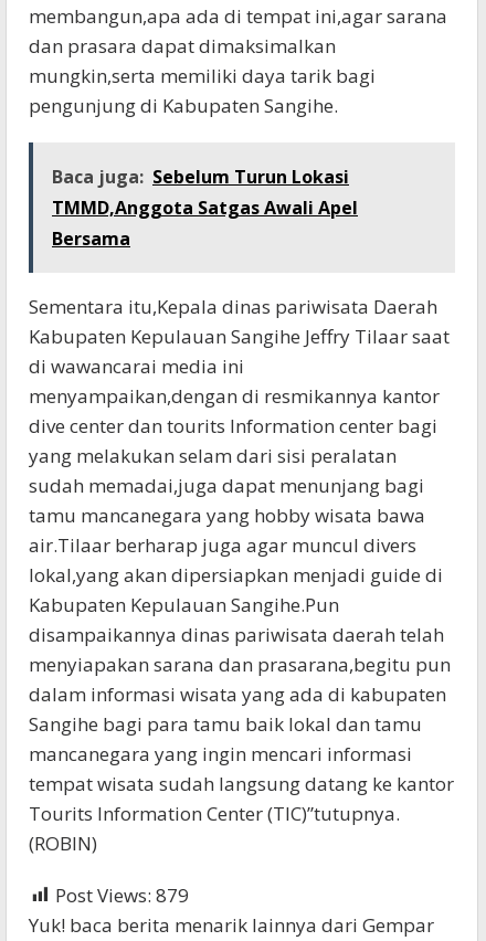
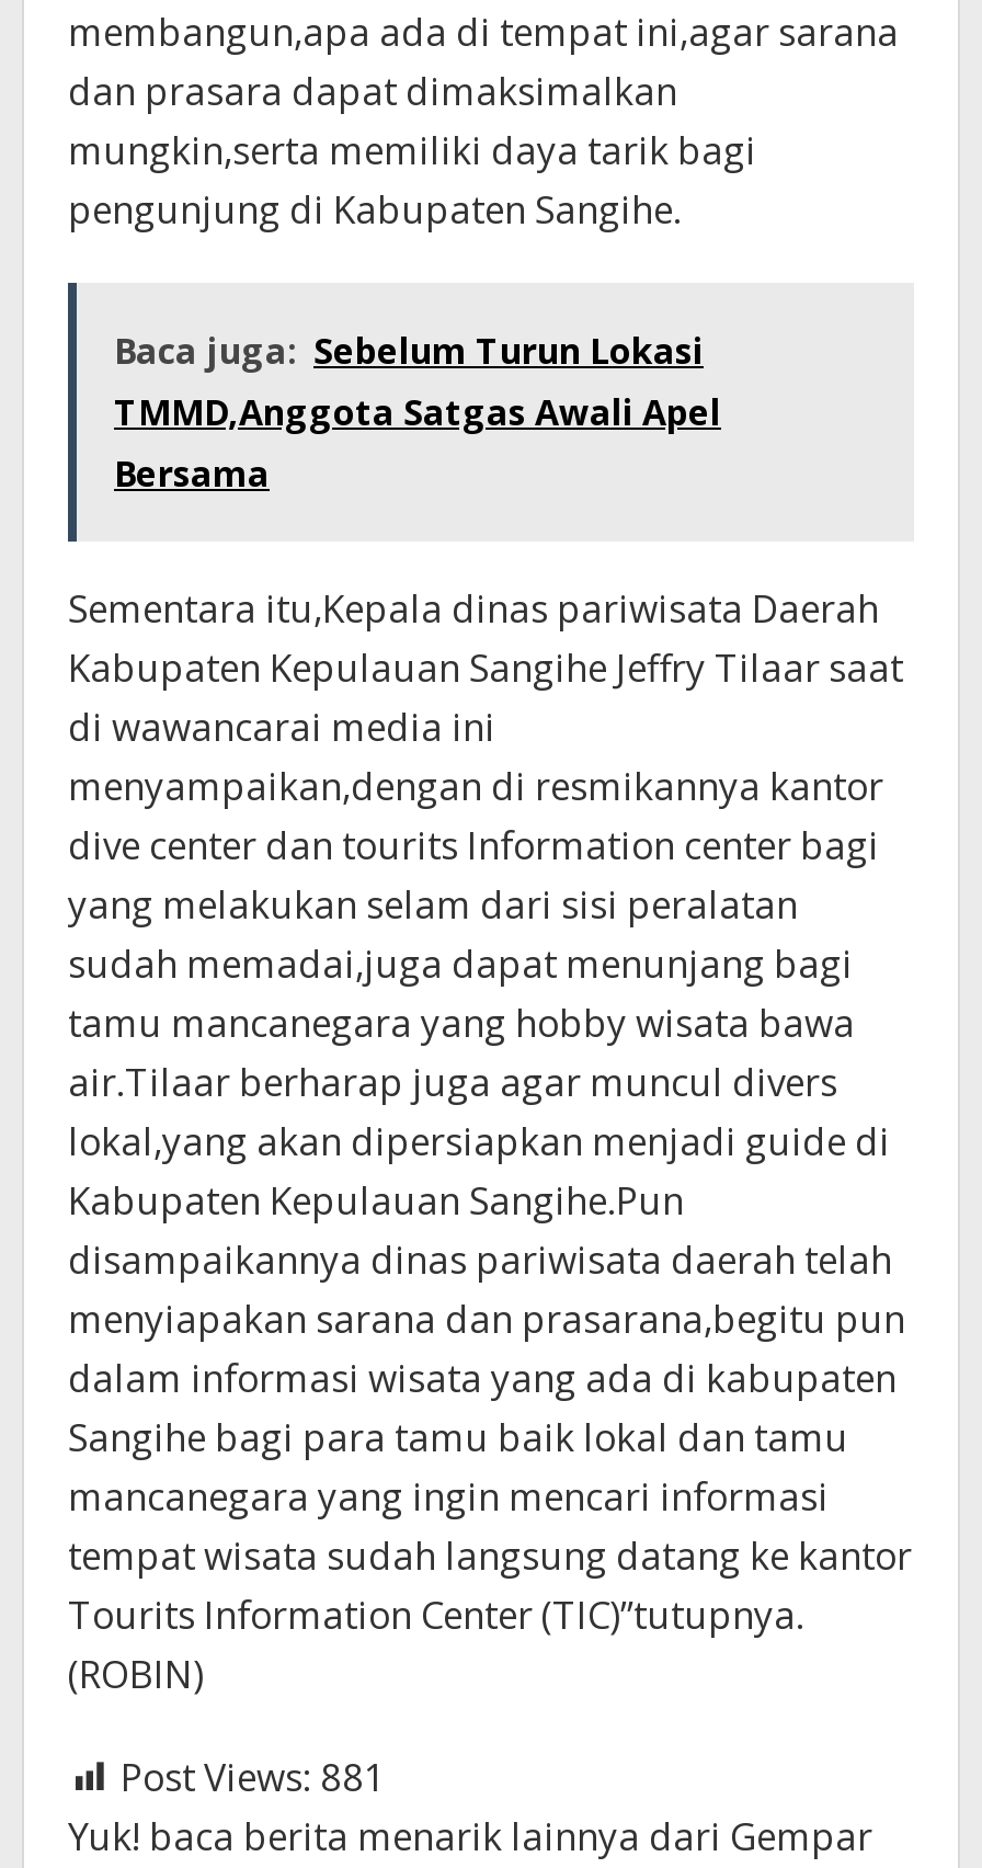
[55,882,189,908] Post Views: 879 -> [121,1751,386,1802] Post Views: 881

